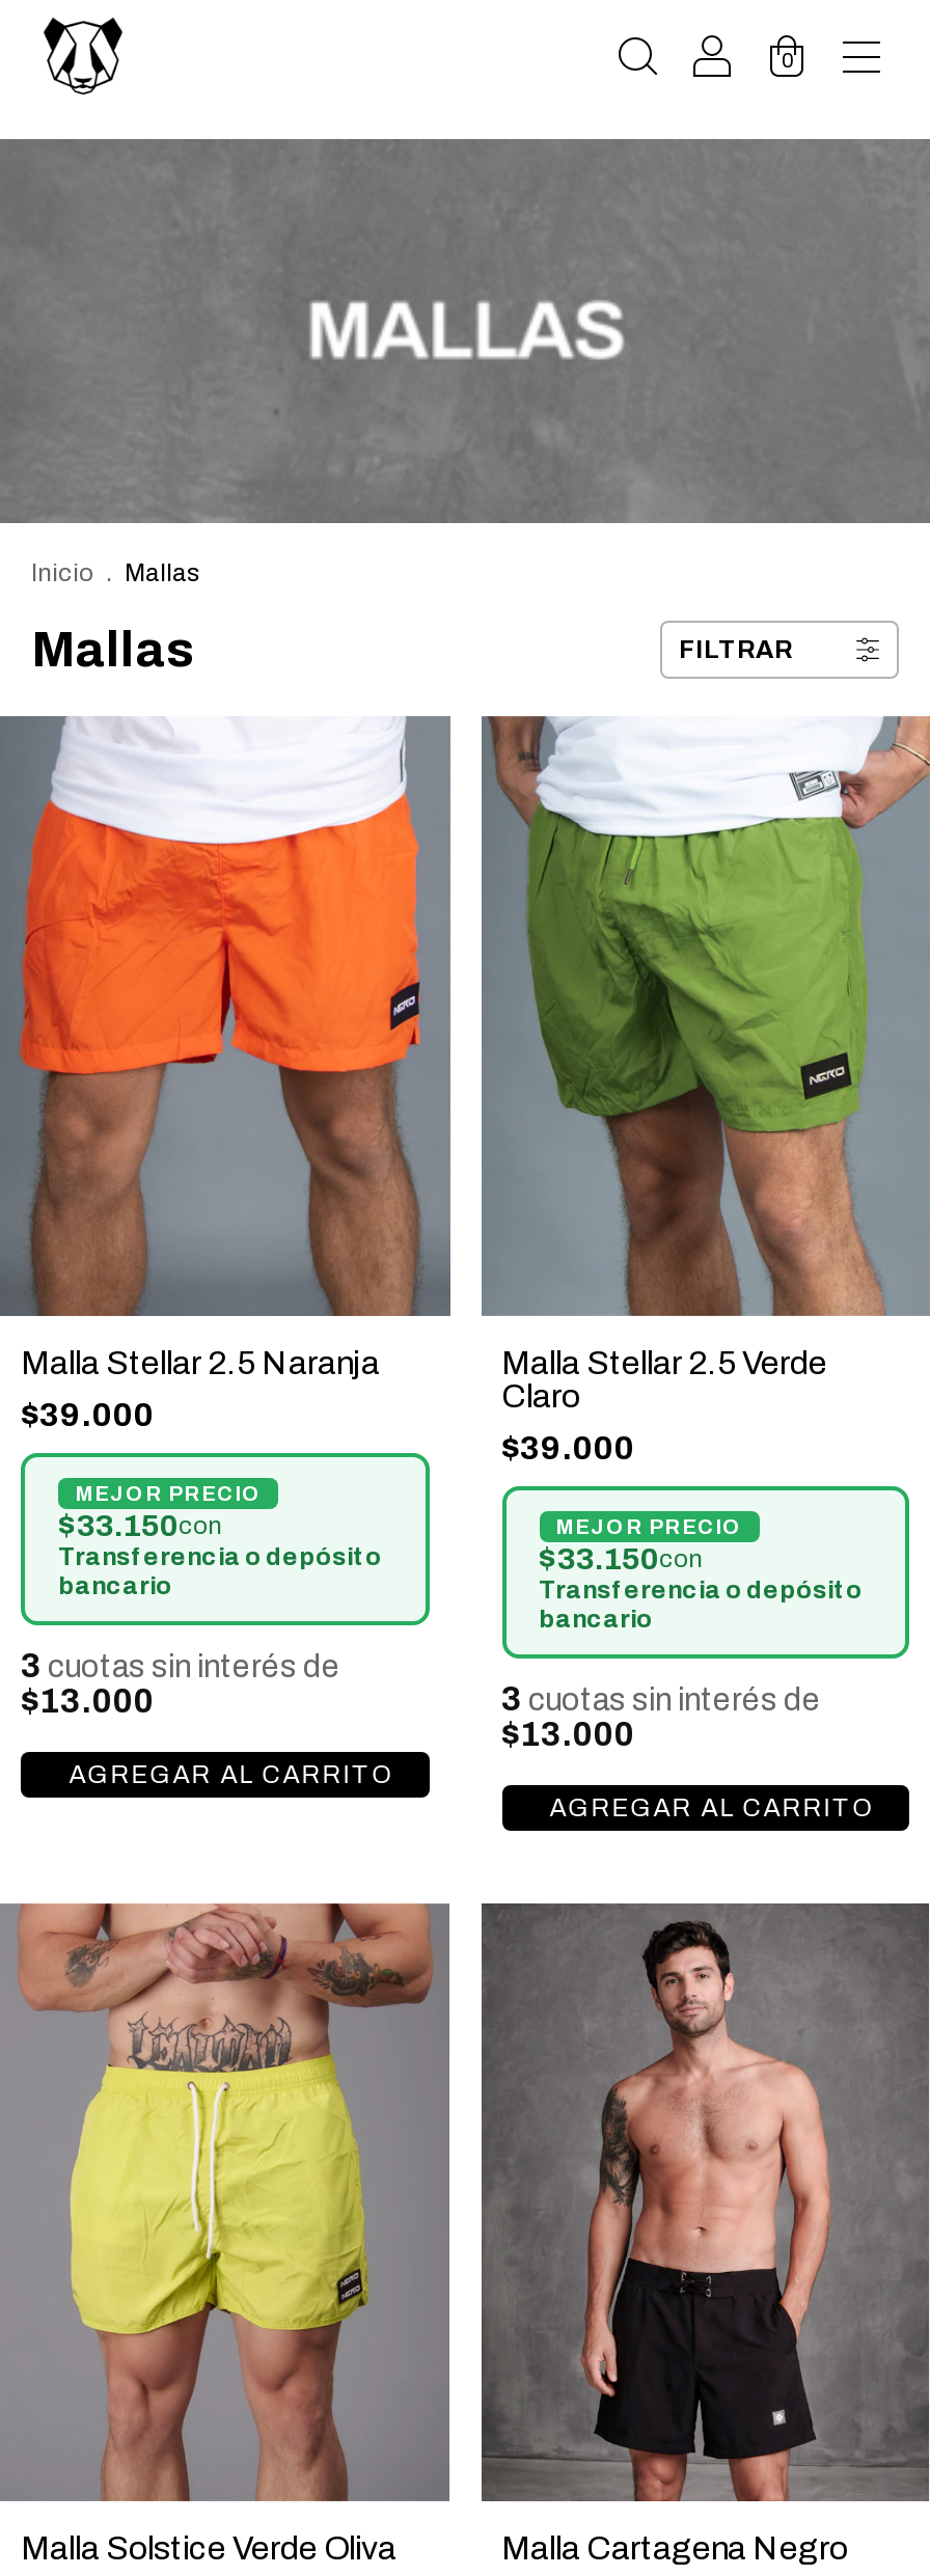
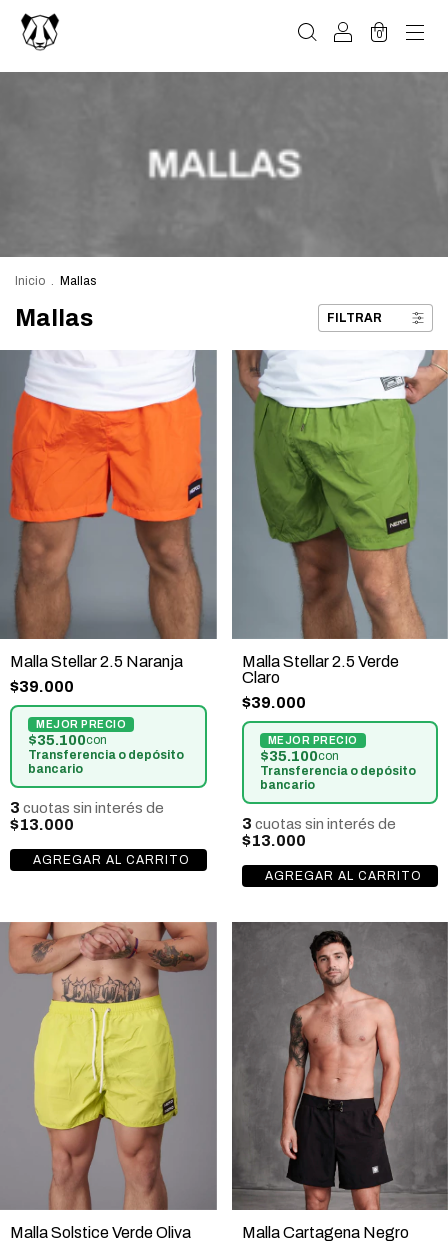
[58,1508,222,1542] $33.150con -> [28,732,107,748] $35.100con
[539,1542,703,1575] $33.150con -> [259,748,338,764] $35.100con

